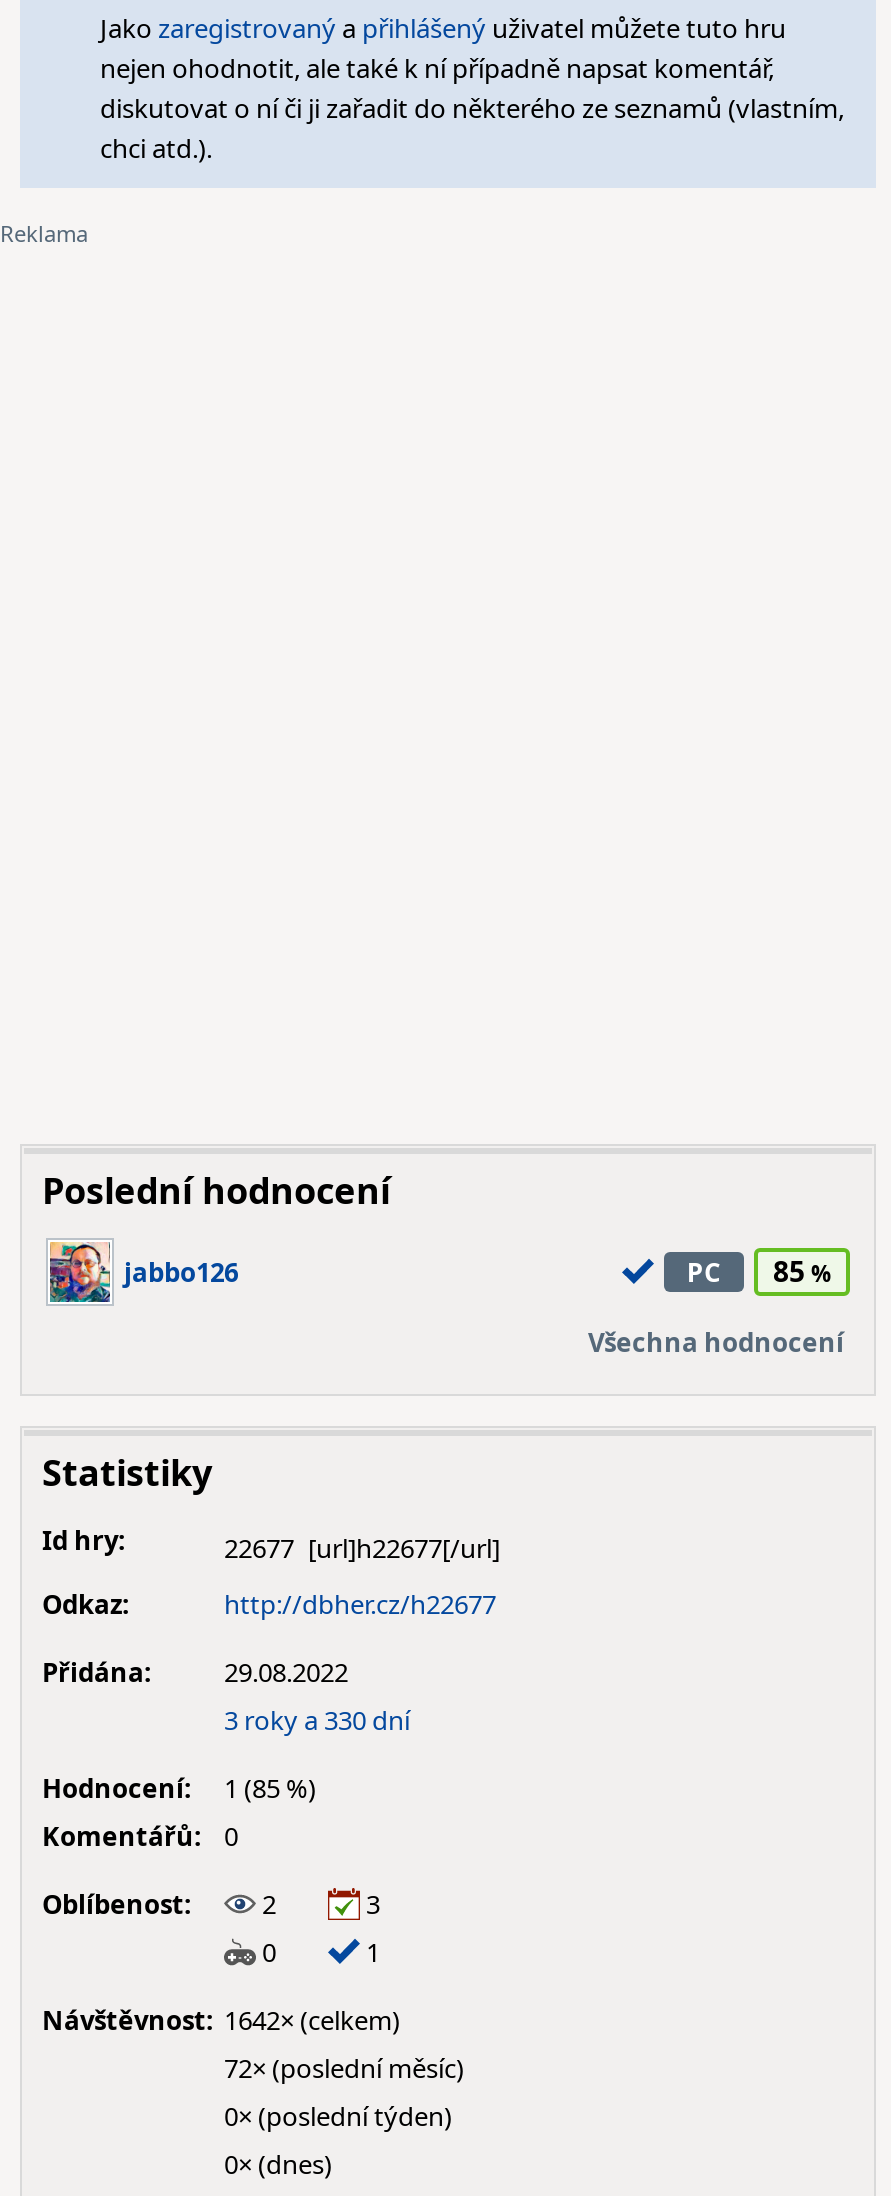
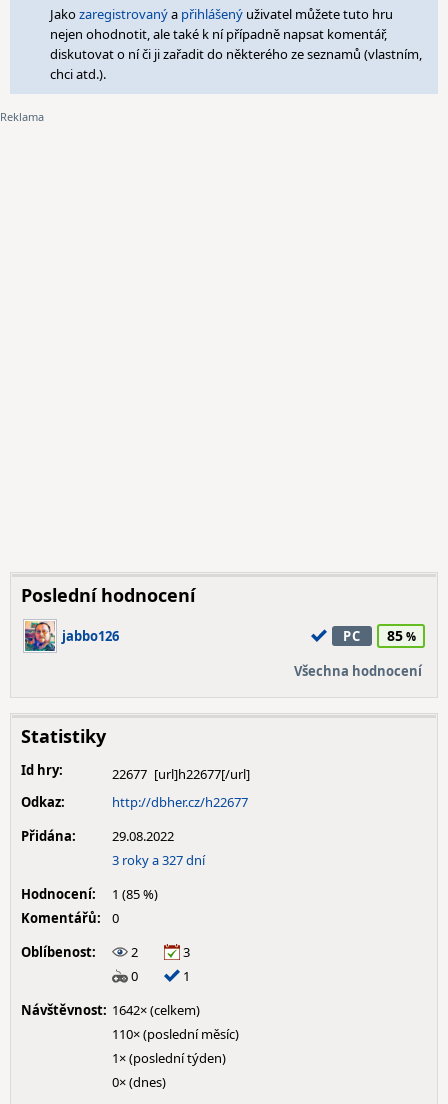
[224,1702,410,1738] 3 roky a 330 dní -> [112,851,205,869] 3 roky a 327 dní
[224,2050,464,2086] 72× (poslední měsíc) -> [112,1025,239,1043] 110× (poslední měsíc)
[224,2098,452,2134] 0× (poslední týden) -> [112,1049,226,1067] 1× (poslední týden)

